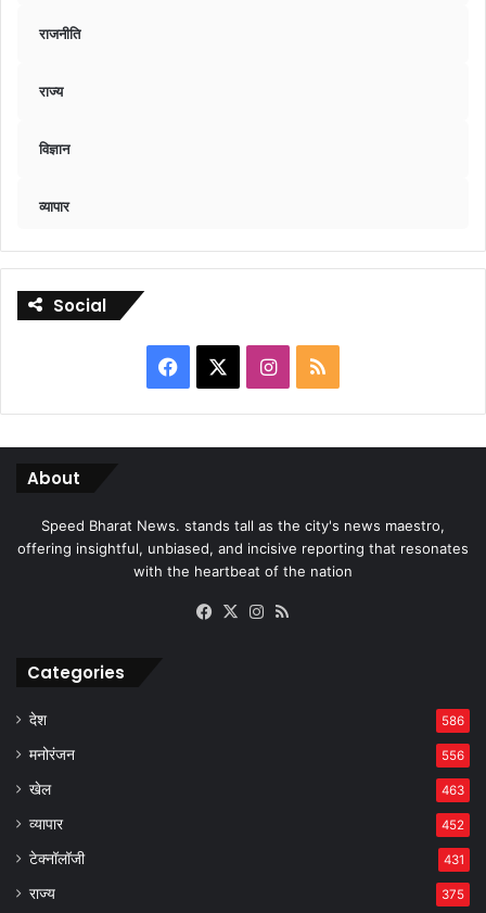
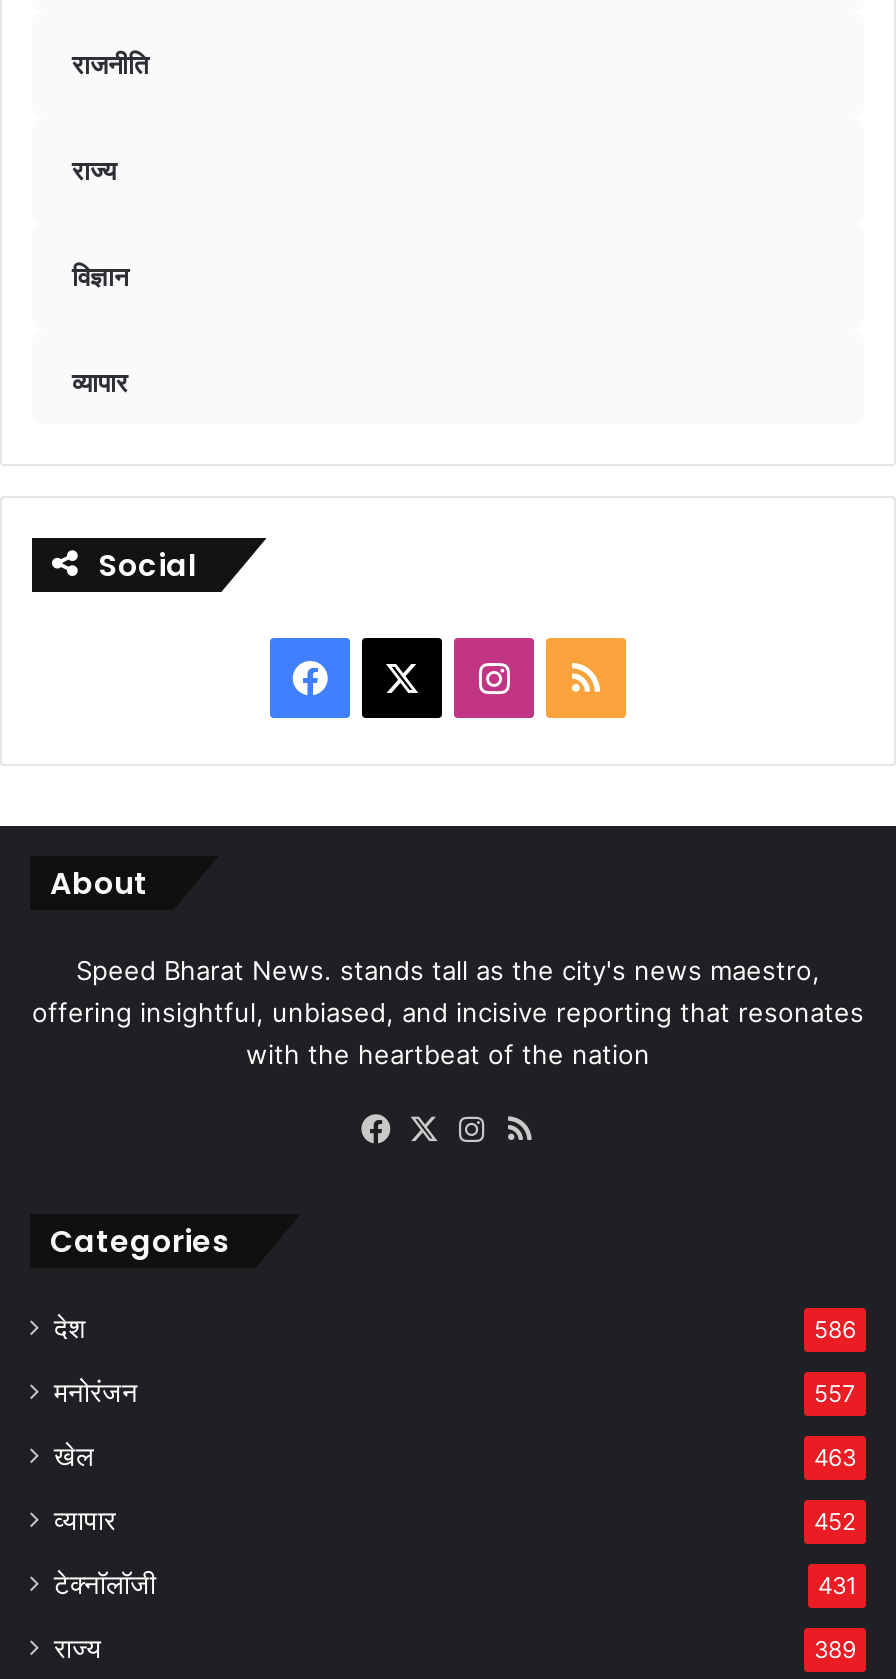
[442,748,464,763] 556 -> [814,1380,856,1408] 557
[442,887,464,902] 375 -> [814,1636,856,1664] 389

